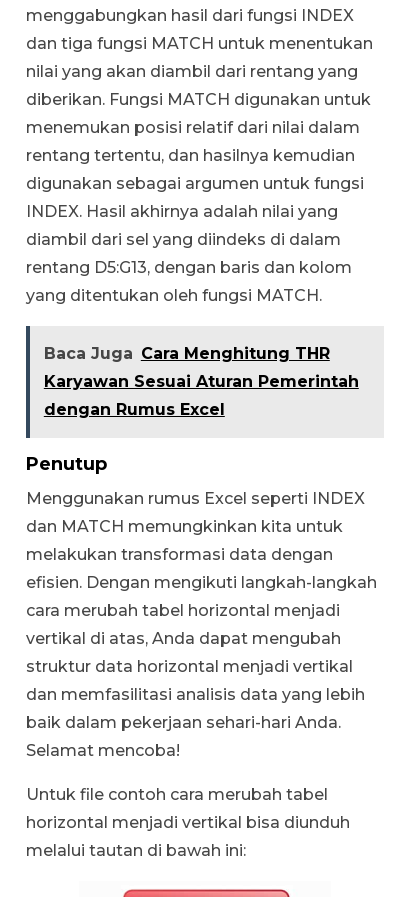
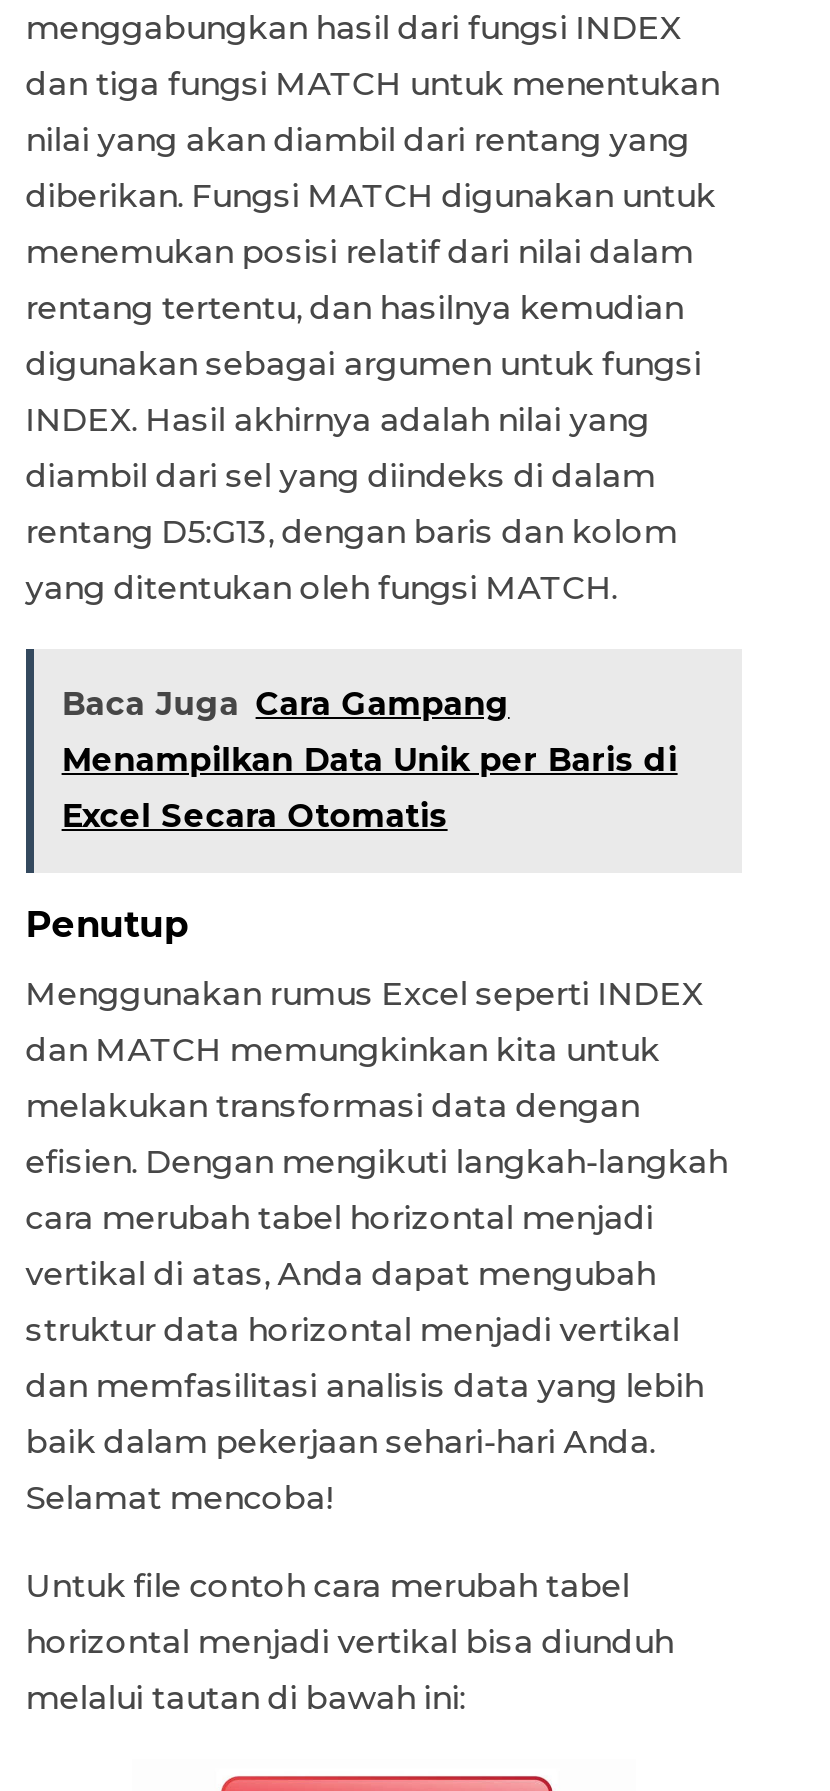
[44,344,330,363] Baca Juga Cara Menghitung THR -> [62,685,510,723] Baca Juga Cara Gampang
[44,372,359,391] Karyawan Sesuai Aturan Pemerintah -> [62,741,678,779] Menampilkan Data Unik per Baris di
[44,400,225,419] dengan Rumus Excel -> [62,797,448,835] Excel Secara Otomatis

